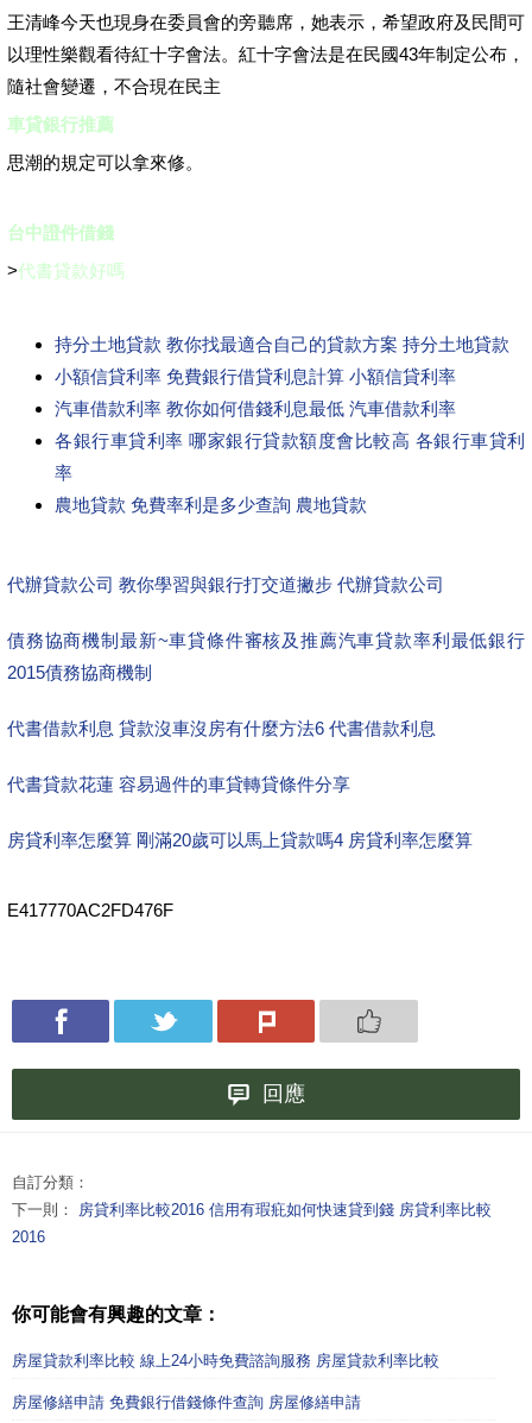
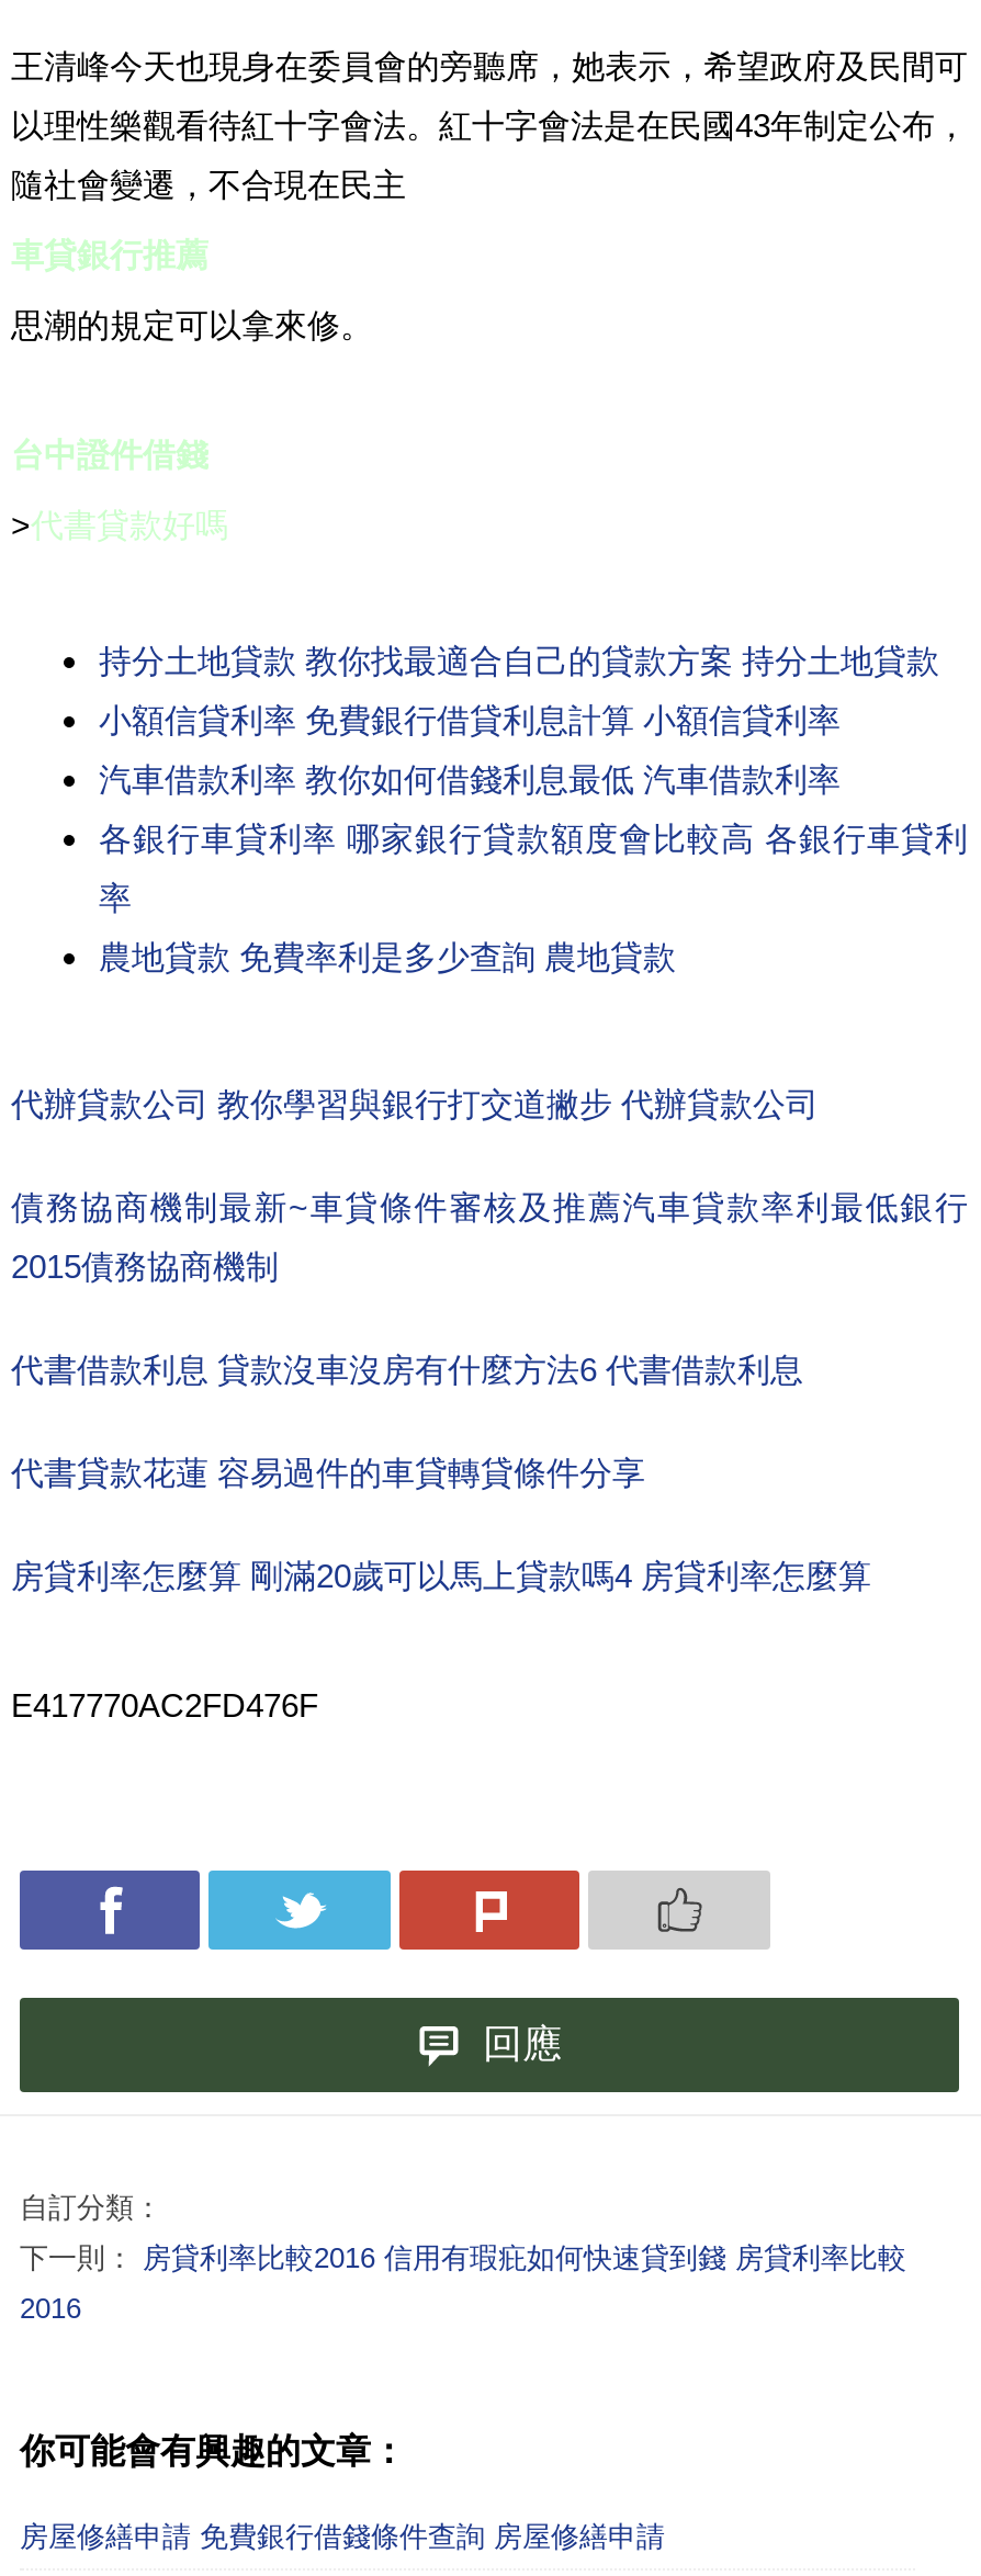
[12,1352,439,1370] 房屋貸款利率比較 線上24小時免費諮詢服務 房屋貸款利率比較 -> none

